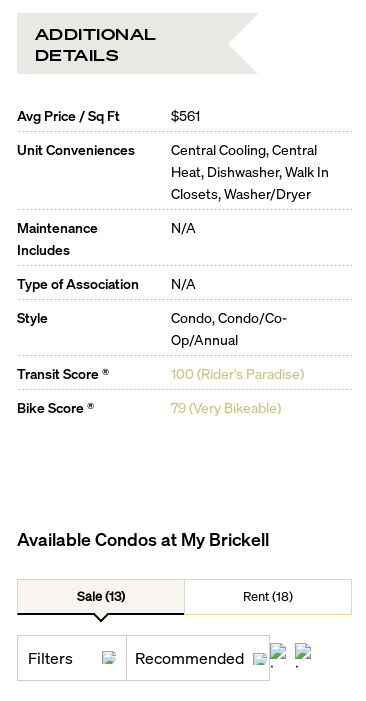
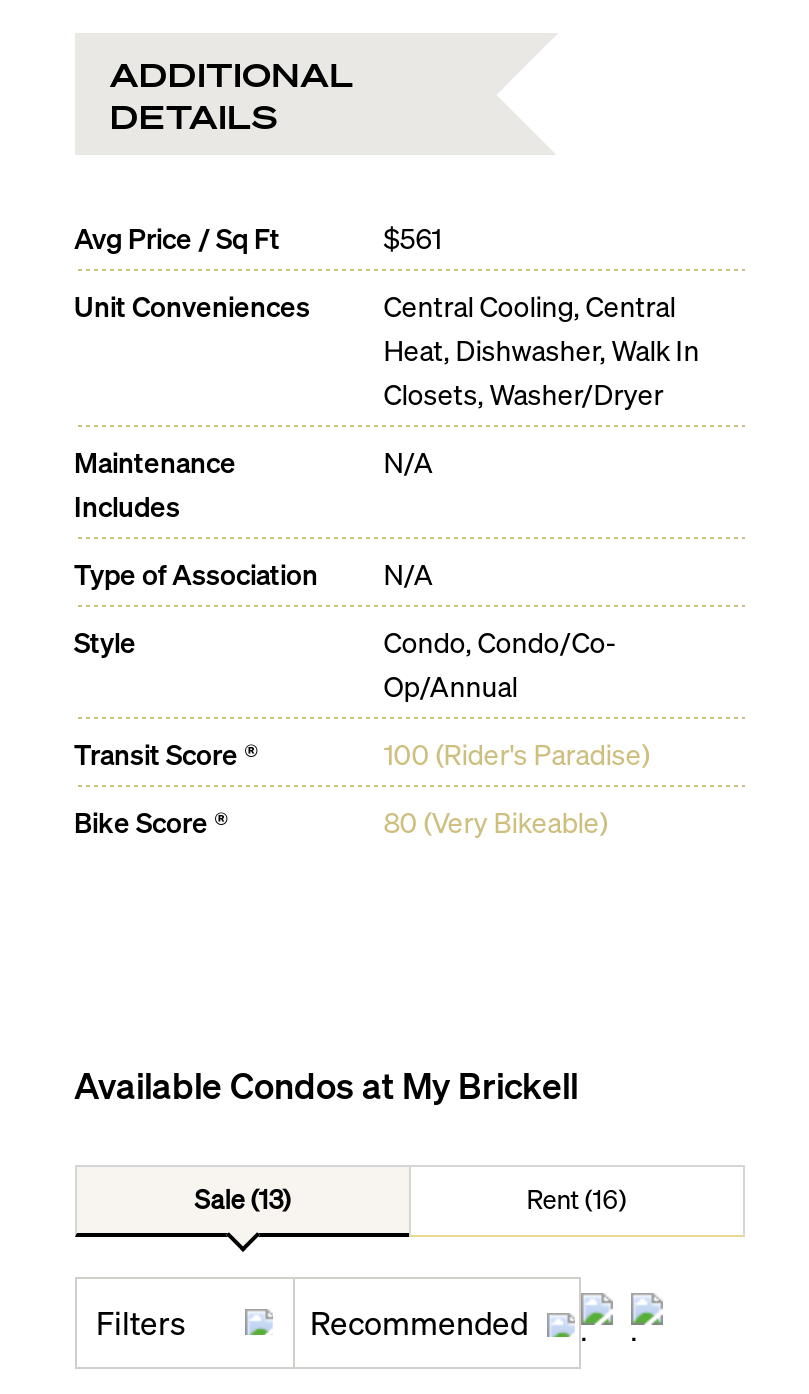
[171,398,281,416] 79 (Very Bikeable) -> [384,803,608,839] 80 (Very Bikeable)
[243,587,293,604] Rent (18) -> [527,1181,627,1215] Rent (16)

